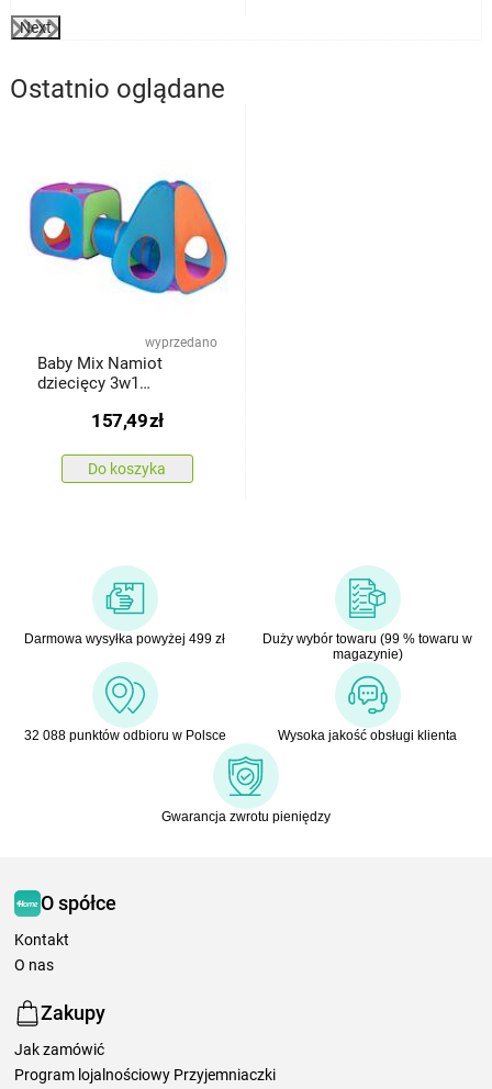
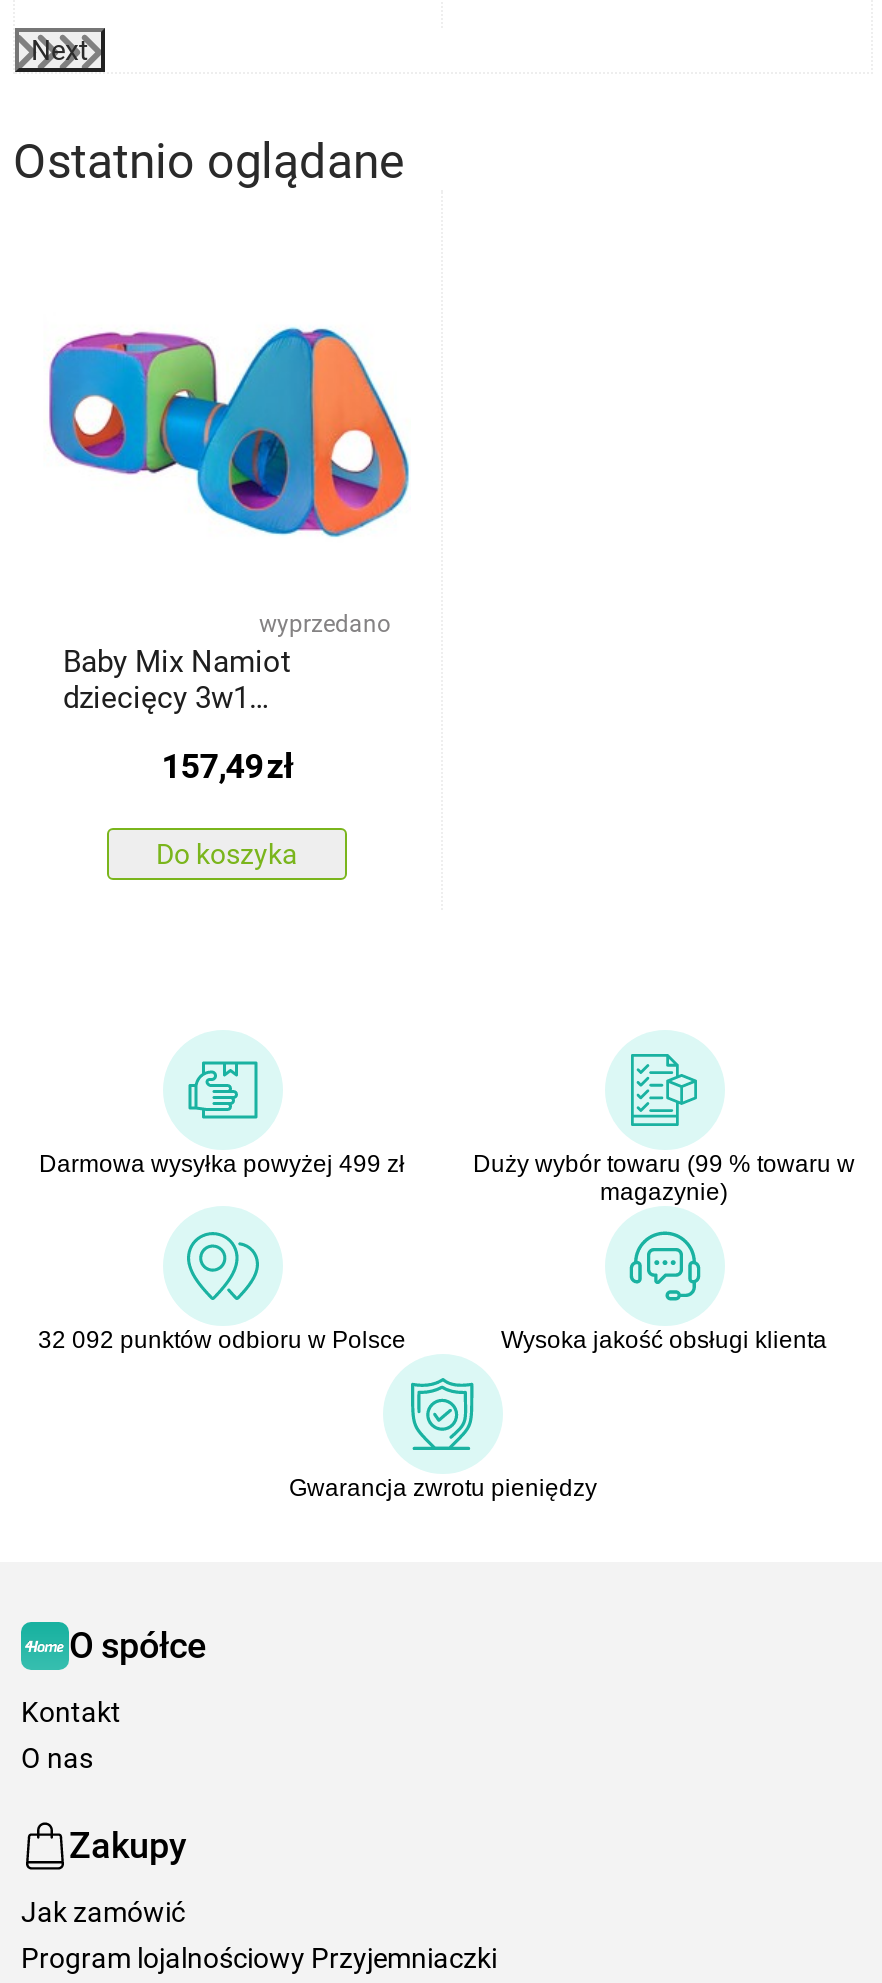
[24,728,226,743] 32 088 punktów odbioru w Polsce -> [38,1326,406,1354] 32 092 punktów odbioru w Polsce

